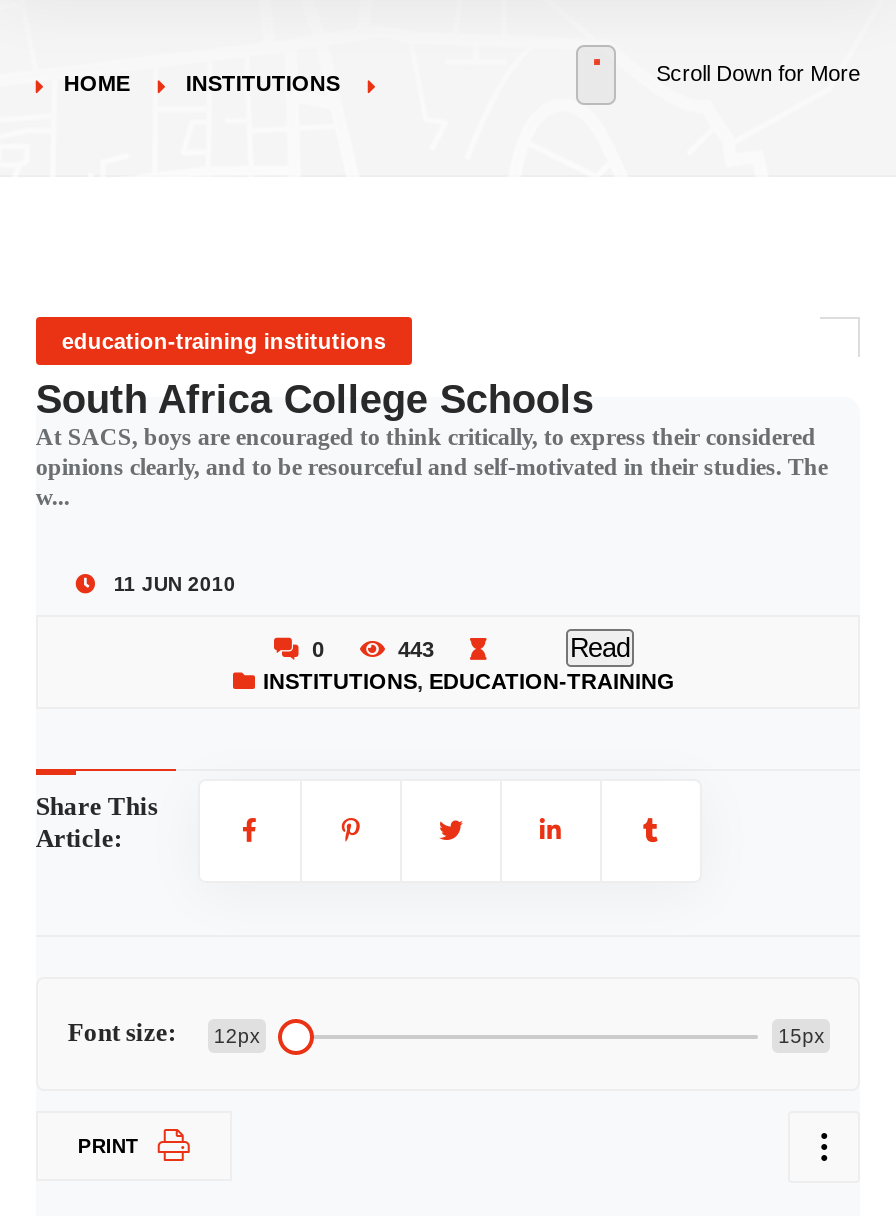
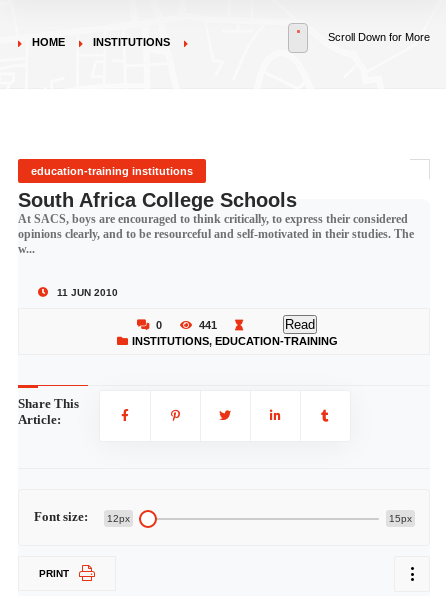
[392,637,434,661] 443 -> [196,319,217,331] 441

